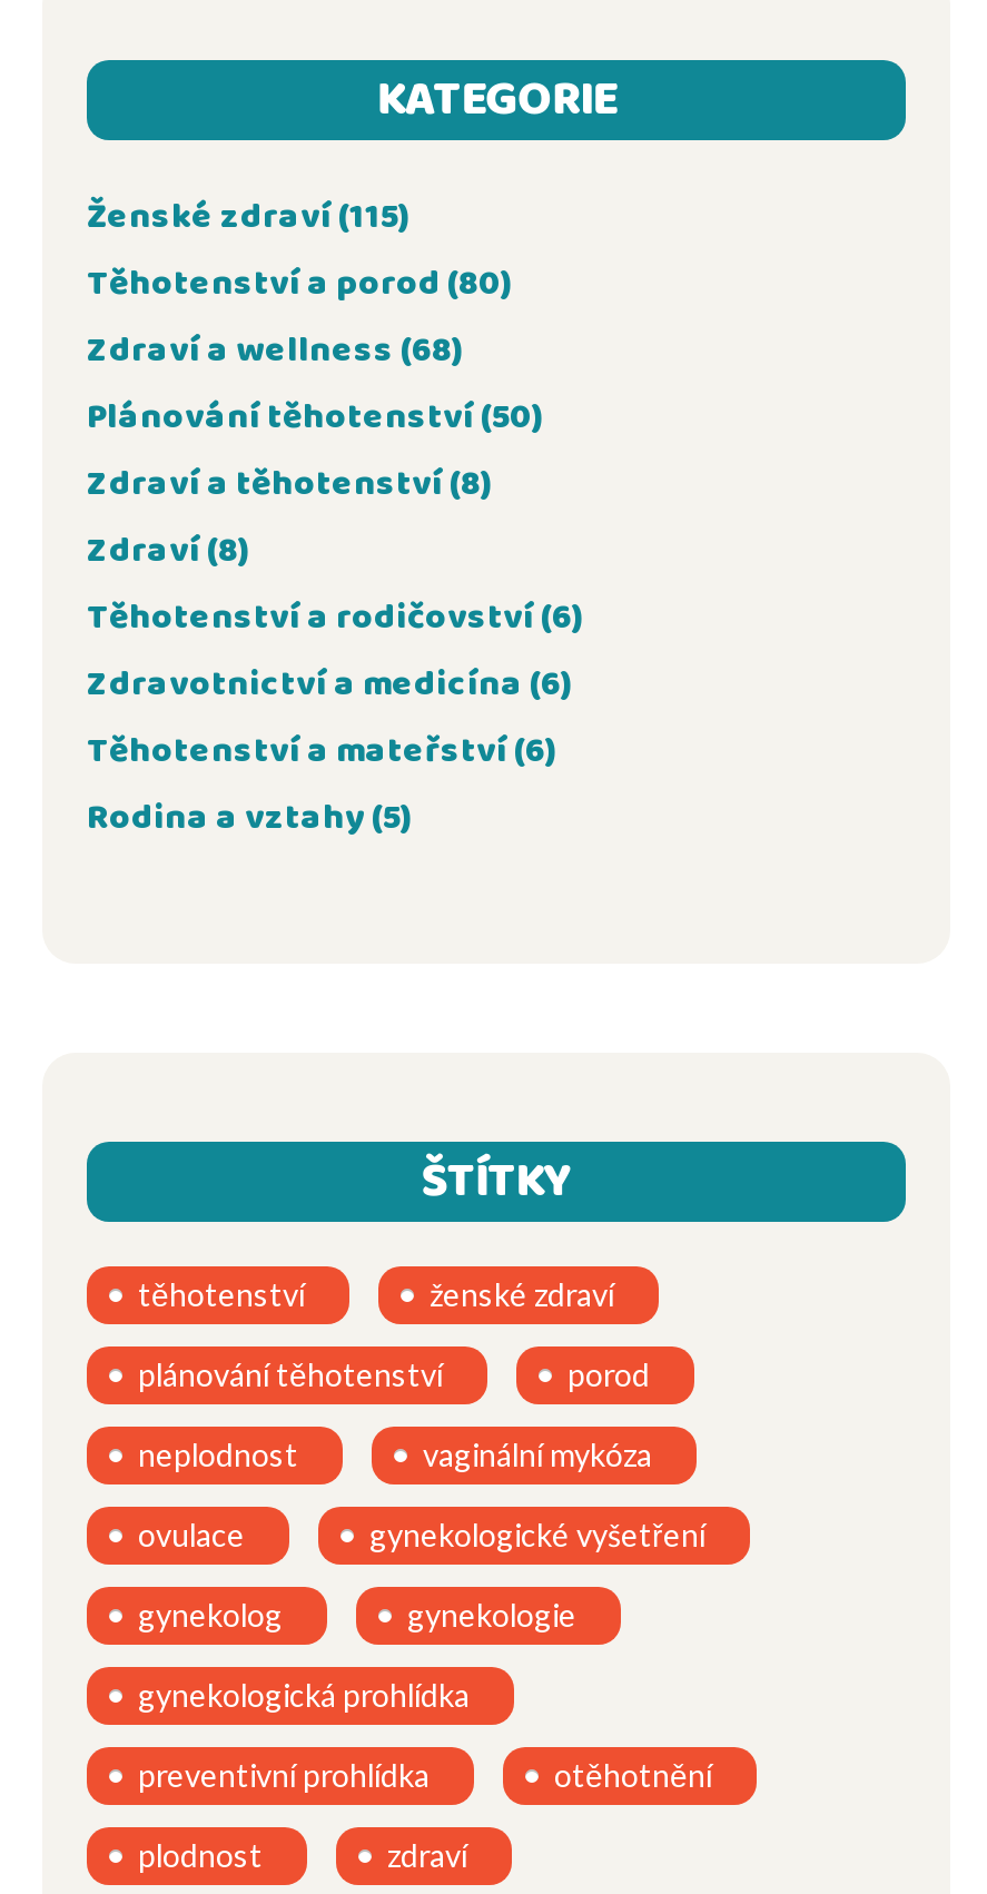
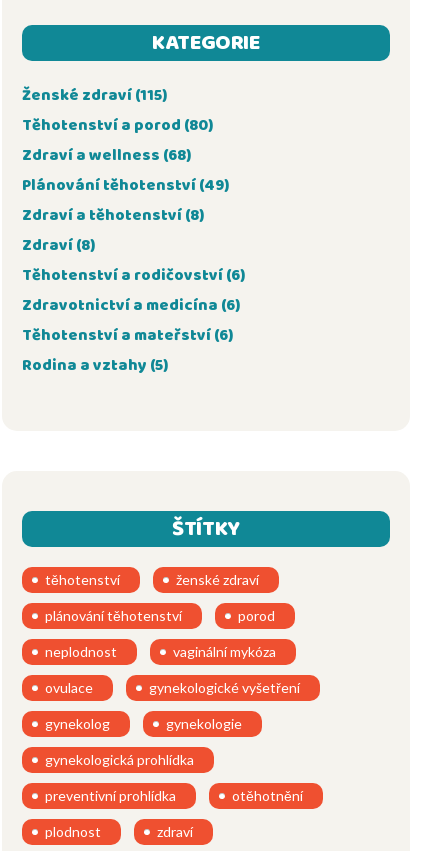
[87,390,543,446] Plánování těhotenství(50) -> [22,173,229,198] Plánování těhotenství(49)

